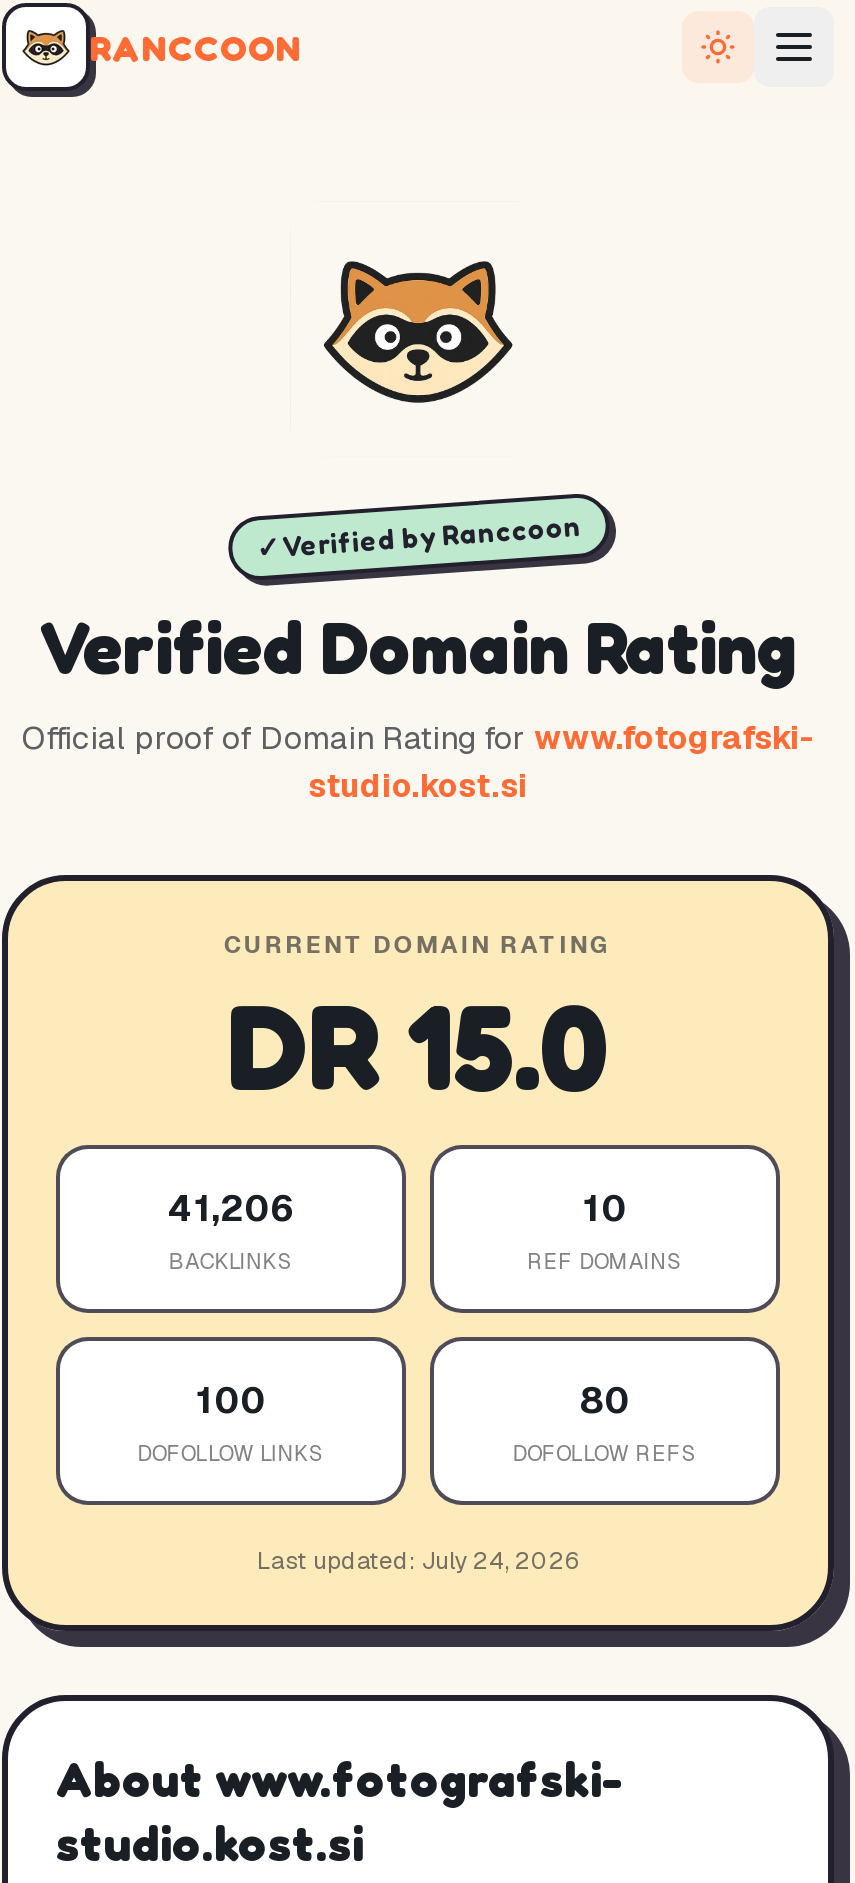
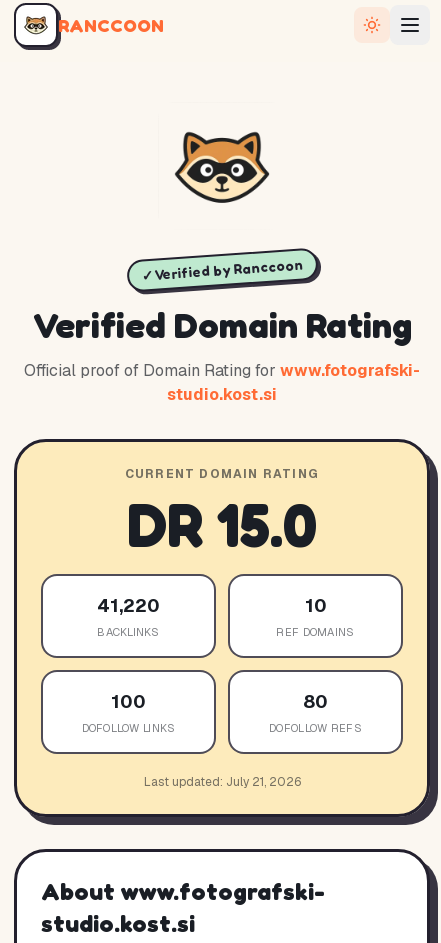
[168,1185,294,1231] 41,206 -> [97,594,160,617] 41,220
[257,1545,579,1577] Last updated: July 24, 2026 -> [143,774,300,790] Last updated: July 21, 2026

